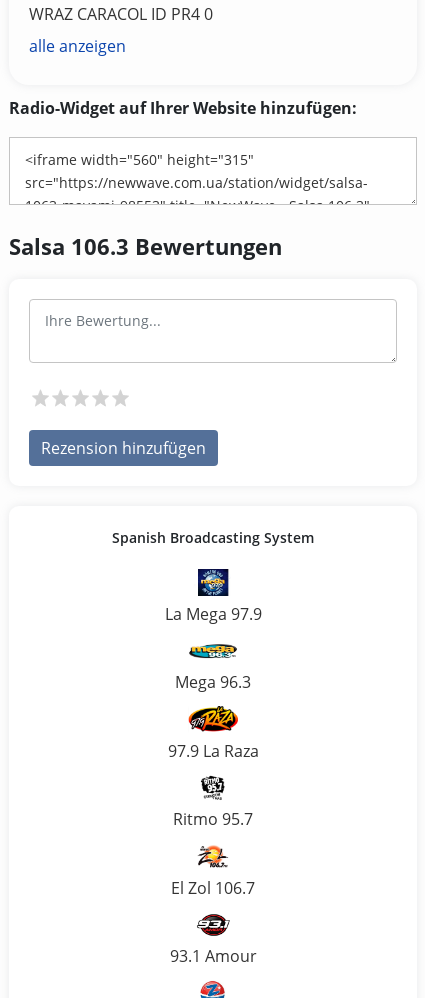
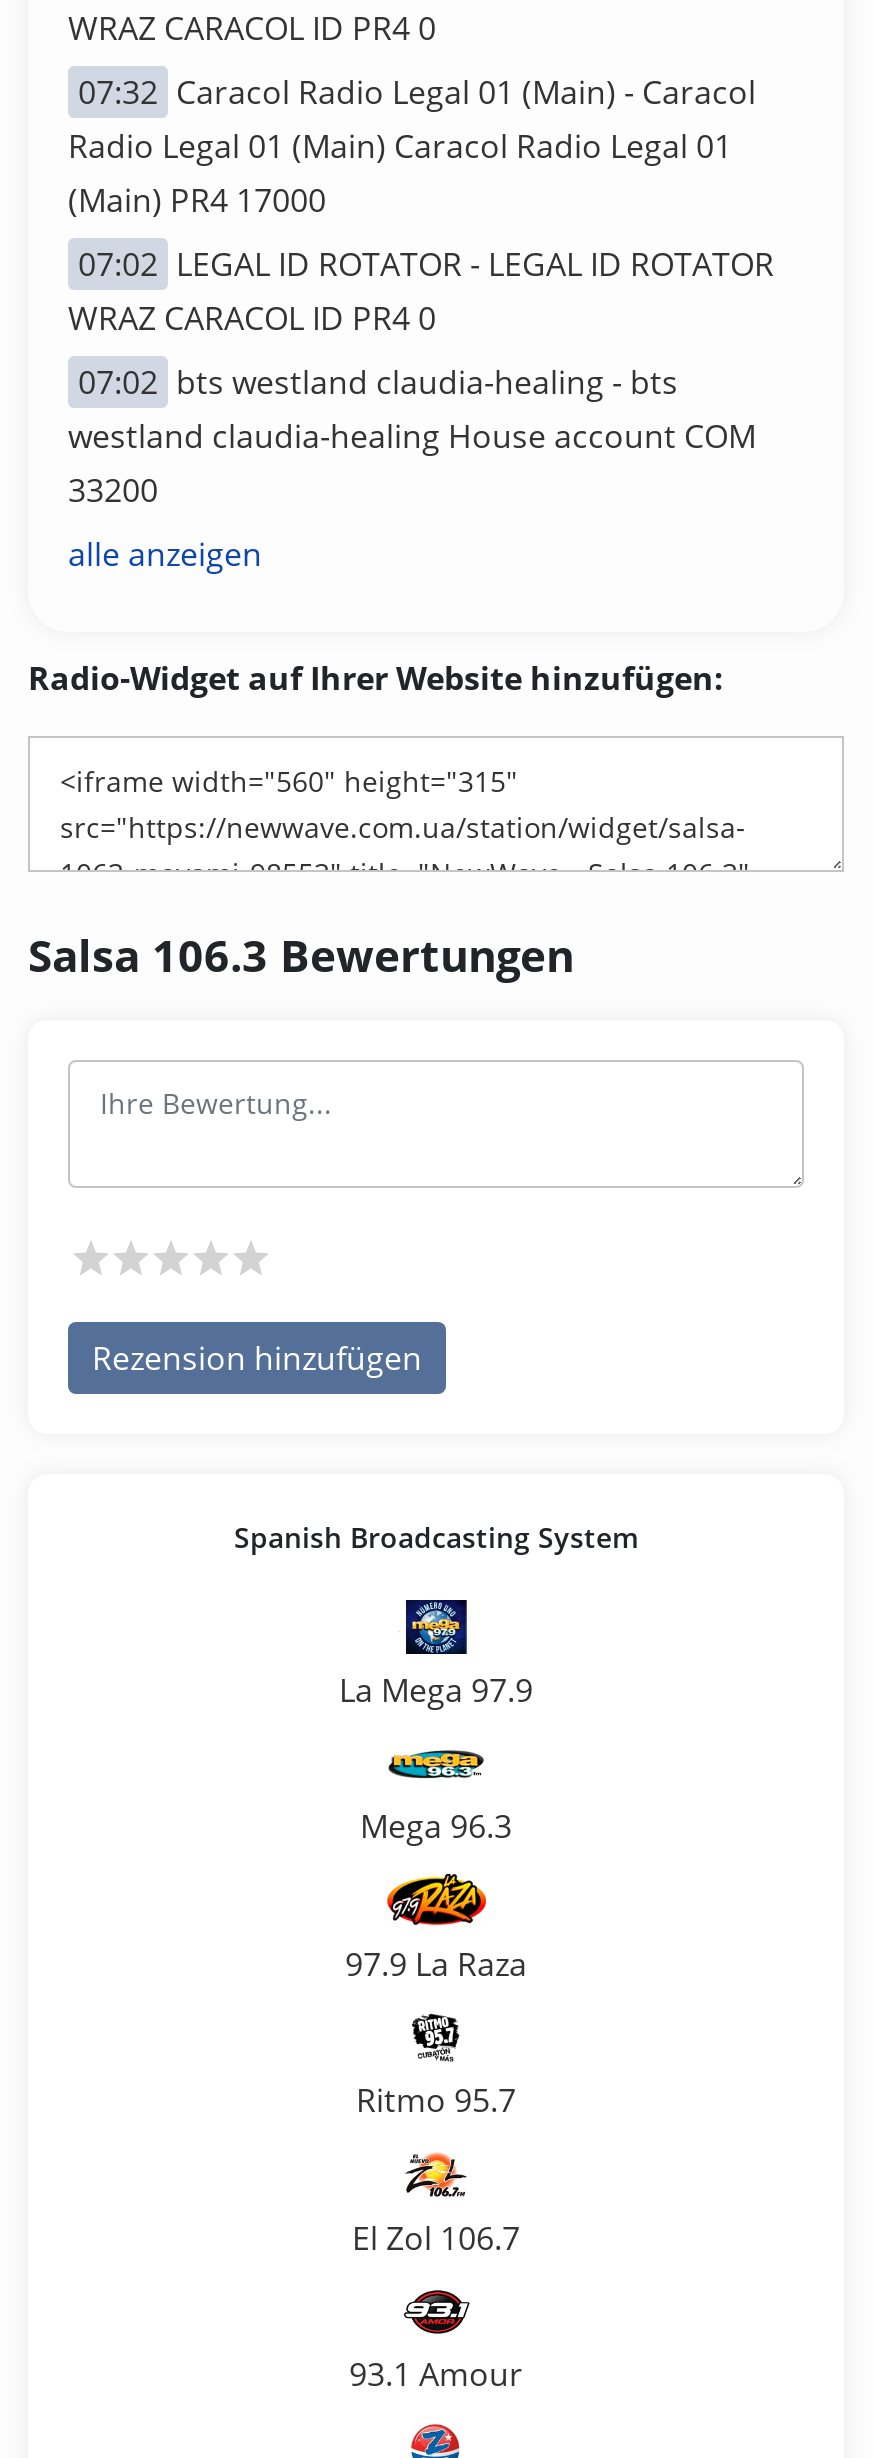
none -> [68,70,774,512] 07:32 Caracol Radio Legal 01 (Main) - Caracol | Radio Legal 01 (Main) Caracol Radio Legal 01 | (Main) PR4 17000 | 07:02 LEGAL ID ROTATOR - LEGAL ID ROTATOR | WRAZ CARACOL ID PR4 0 | 07:02 bts westland claudia-healing - bts | westland claudia-healing House account COM | 33200

